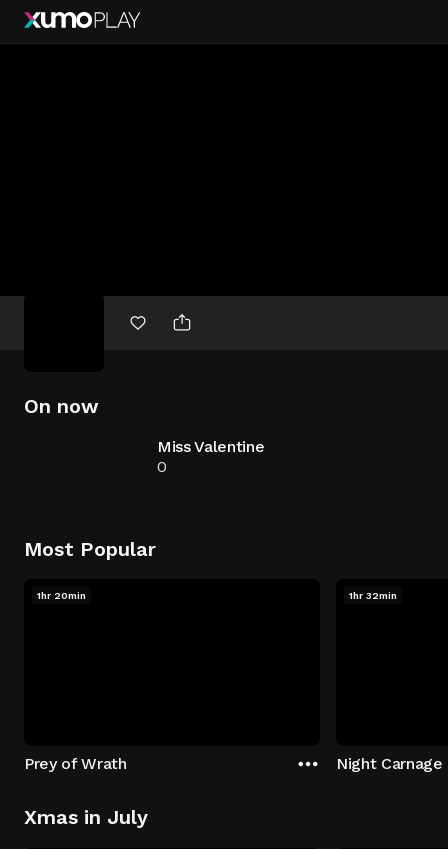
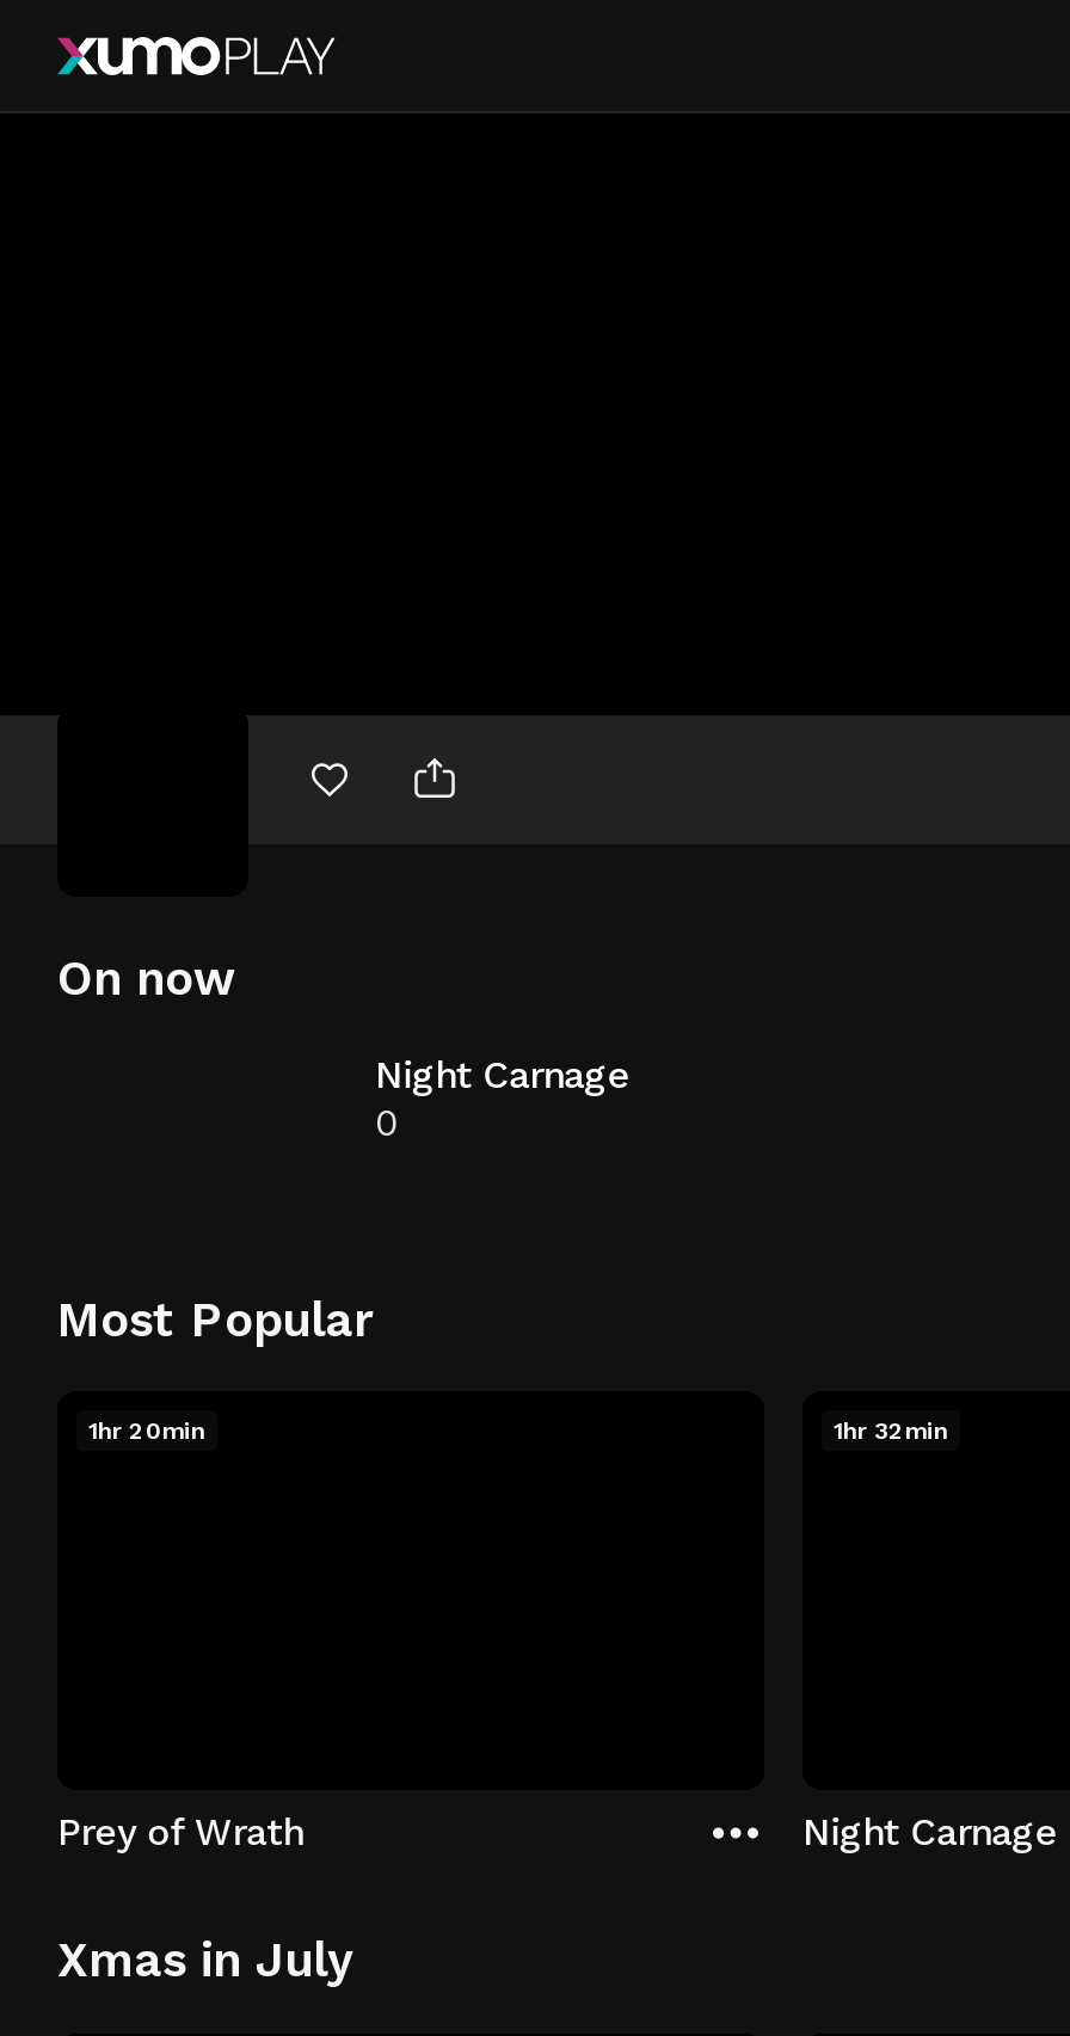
[157,437,264,456] Miss Valentine -> [375,1052,630,1097] Night Carnage

